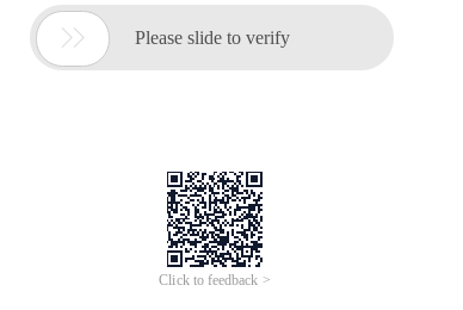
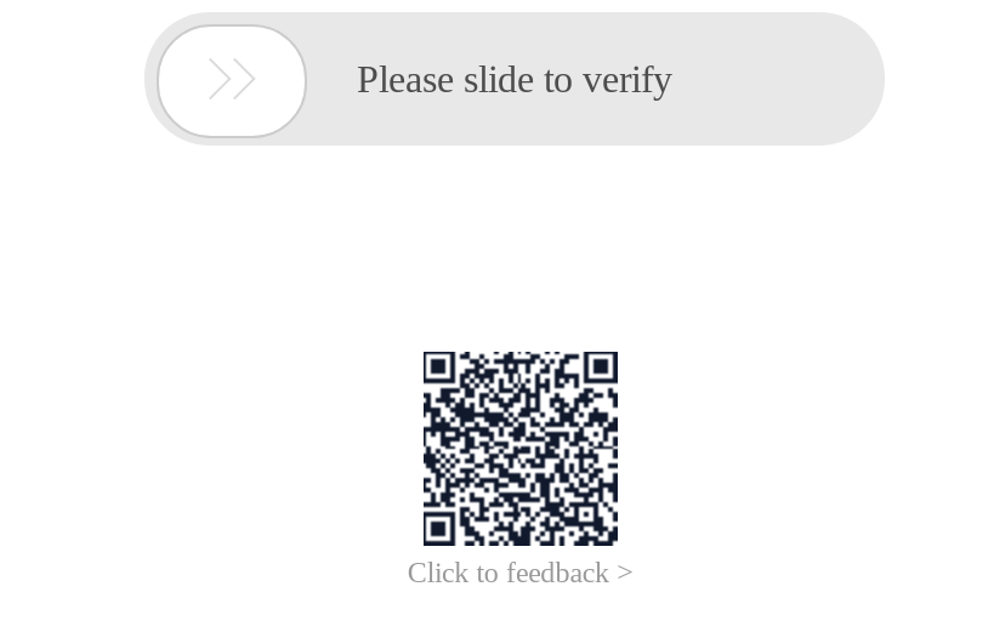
[166,170,264,268] [image] -> [421,349,620,548] [image]

